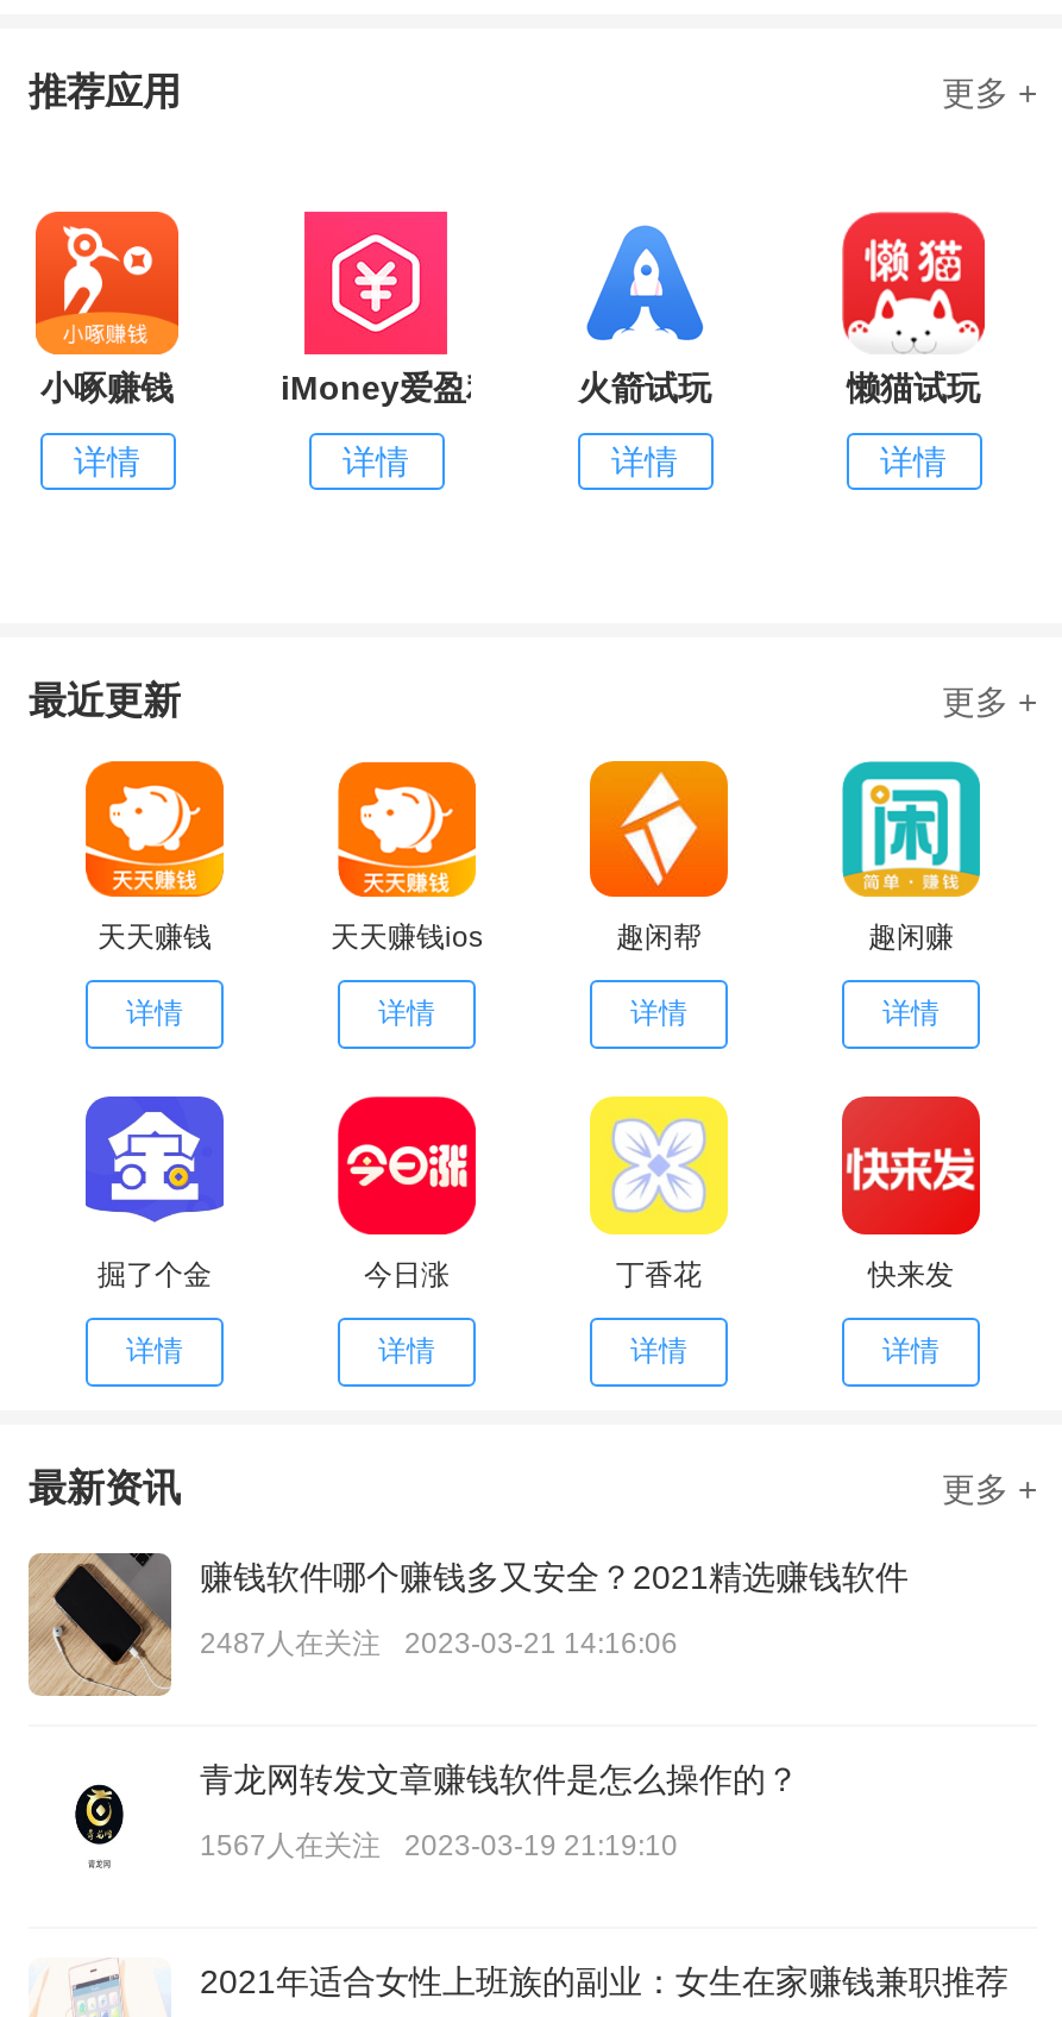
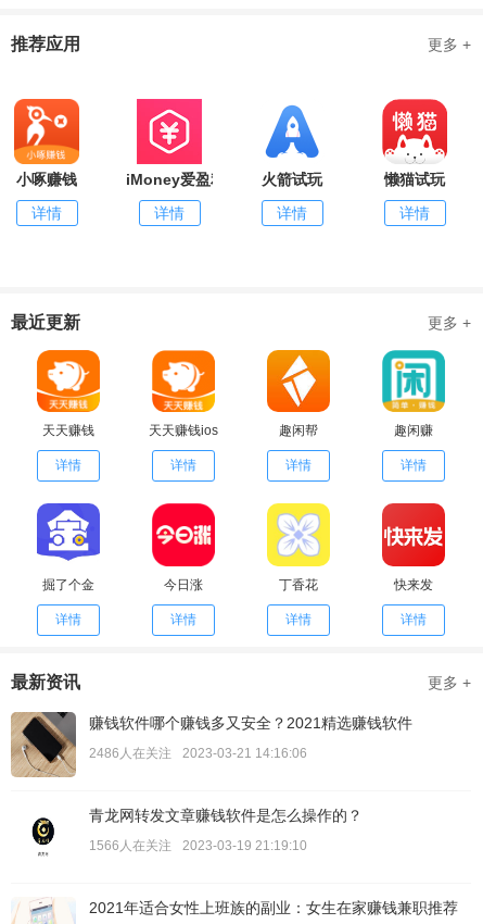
[200,1626,678,1660] 2487人在关注 2023-03-21 14:16:06 -> [89,745,307,761] 2486人在关注 2023-03-21 14:16:06
[200,1828,678,1862] 1567人在关注 2023-03-19 21:19:10 -> [89,838,307,853] 1566人在关注 2023-03-19 21:19:10

